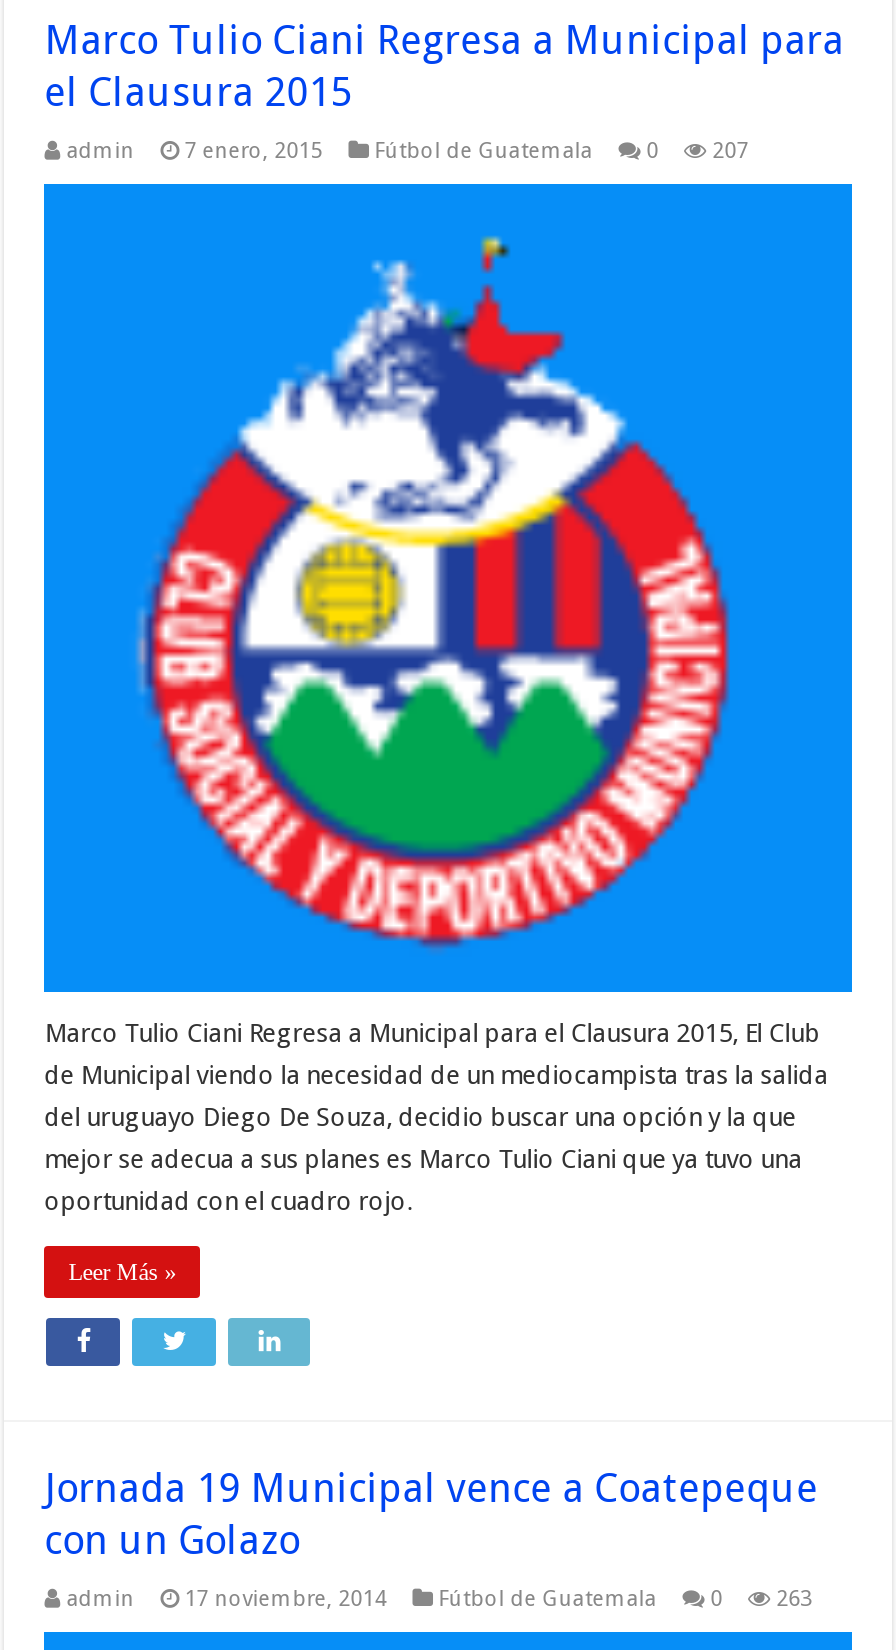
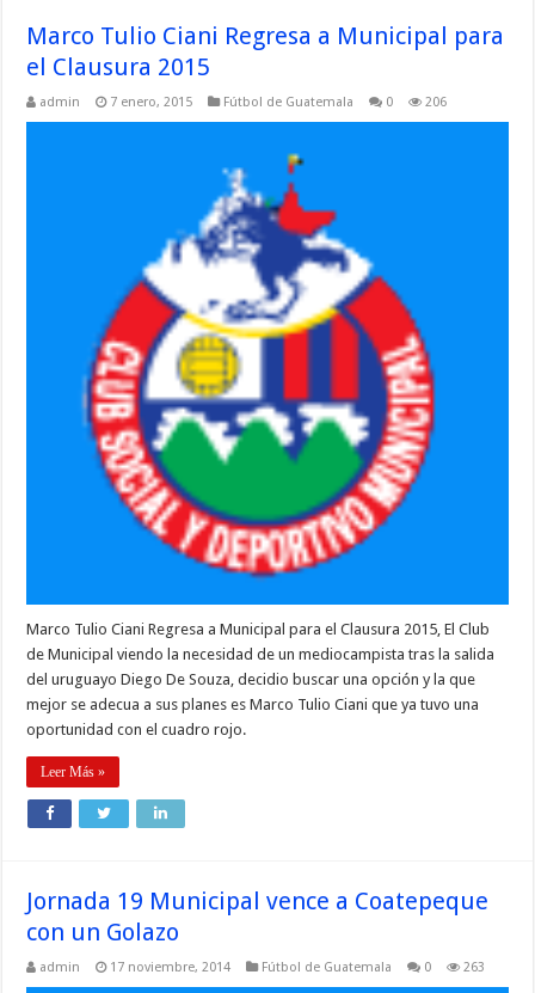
[712,138,748,164] 207 -> [425,94,447,110] 206

